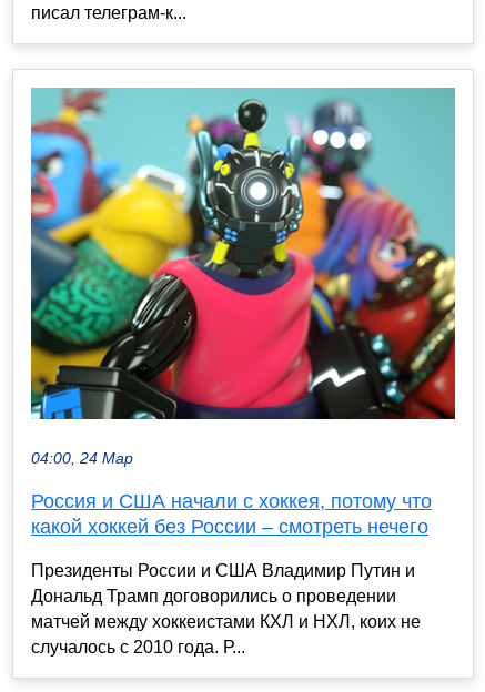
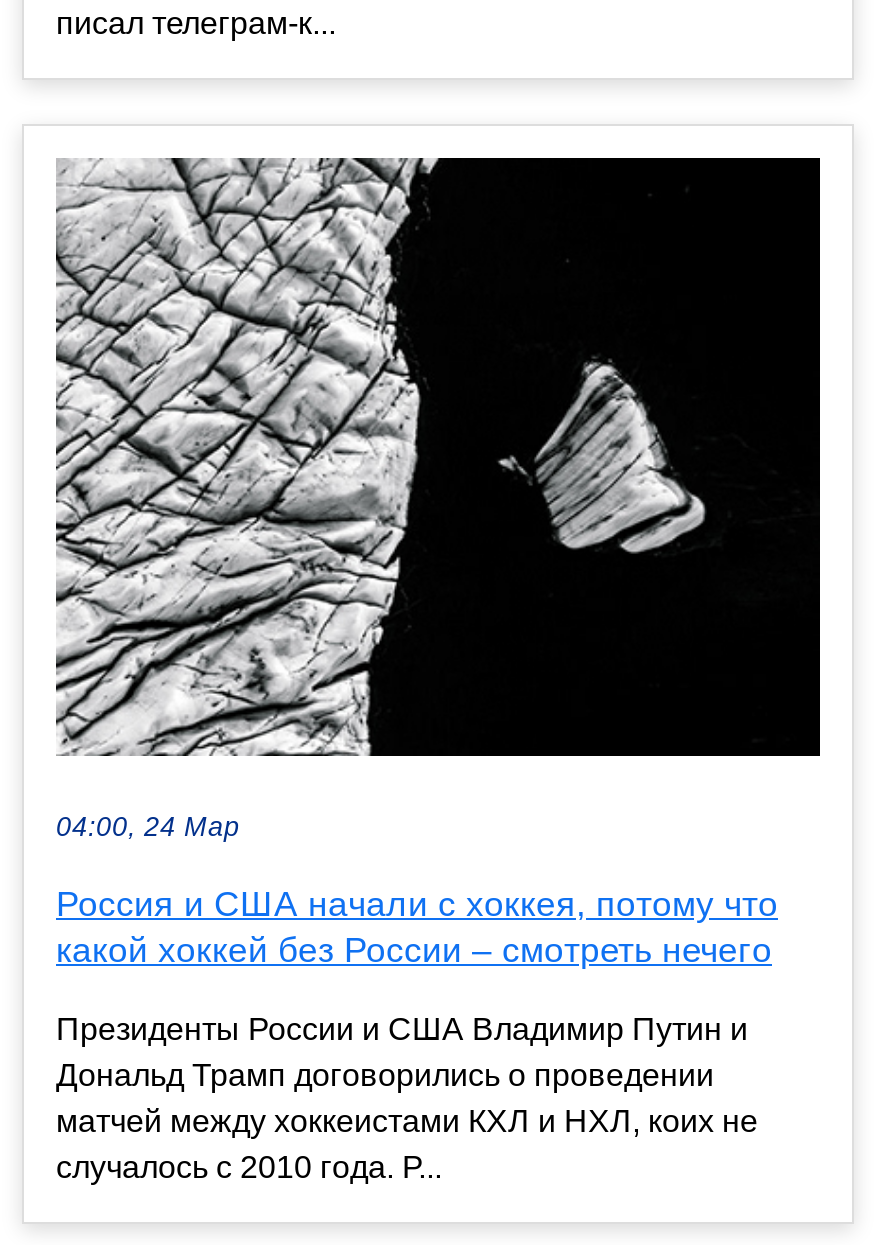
[30,86,456,420] [image] -> [54,156,822,758] [image]

